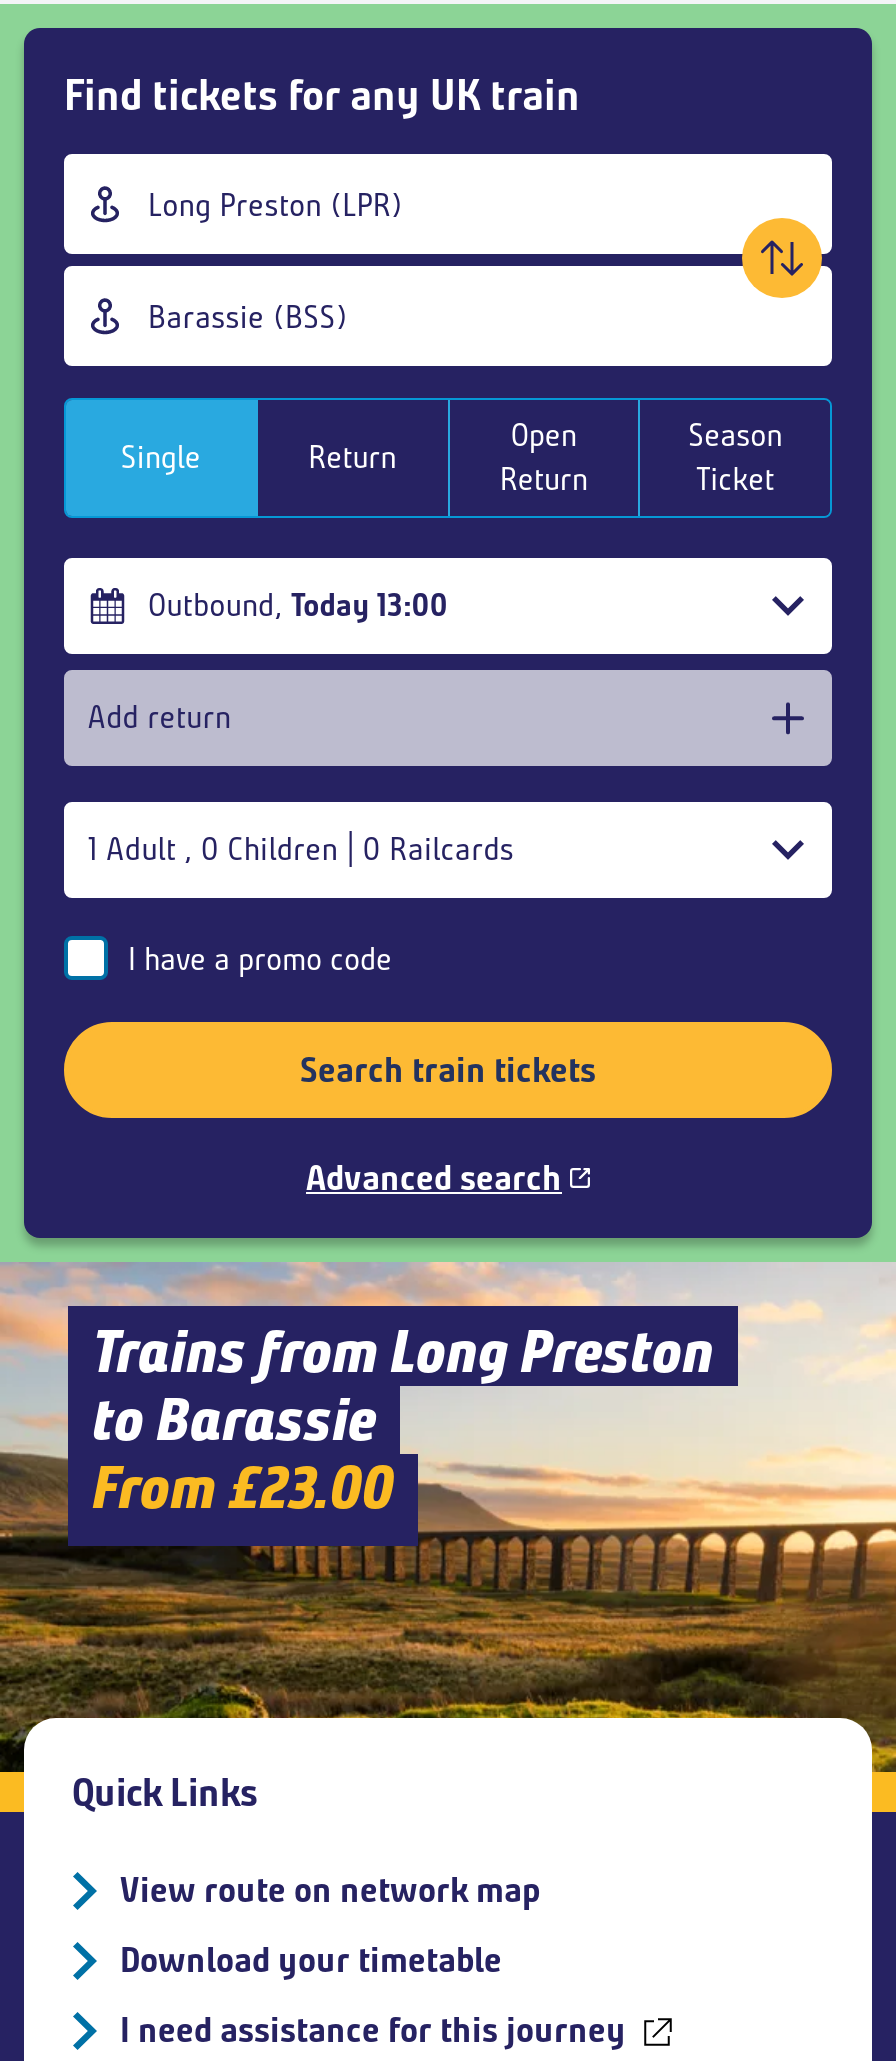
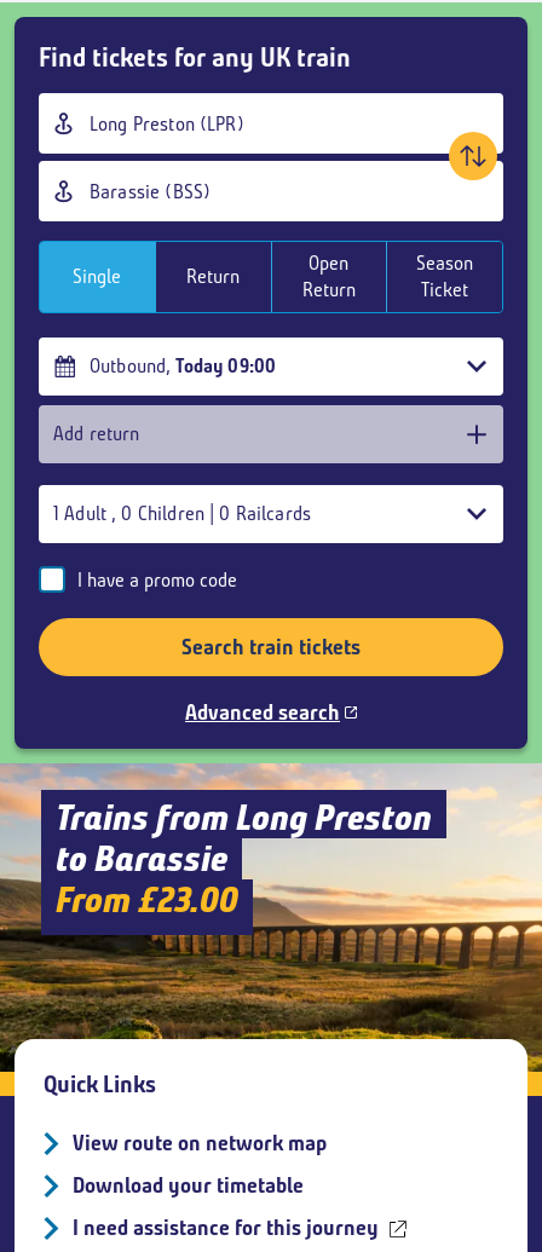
[148,586,448,624] Outbound, Today 13:00 -> [90,354,276,377] Outbound, Today 09:00

